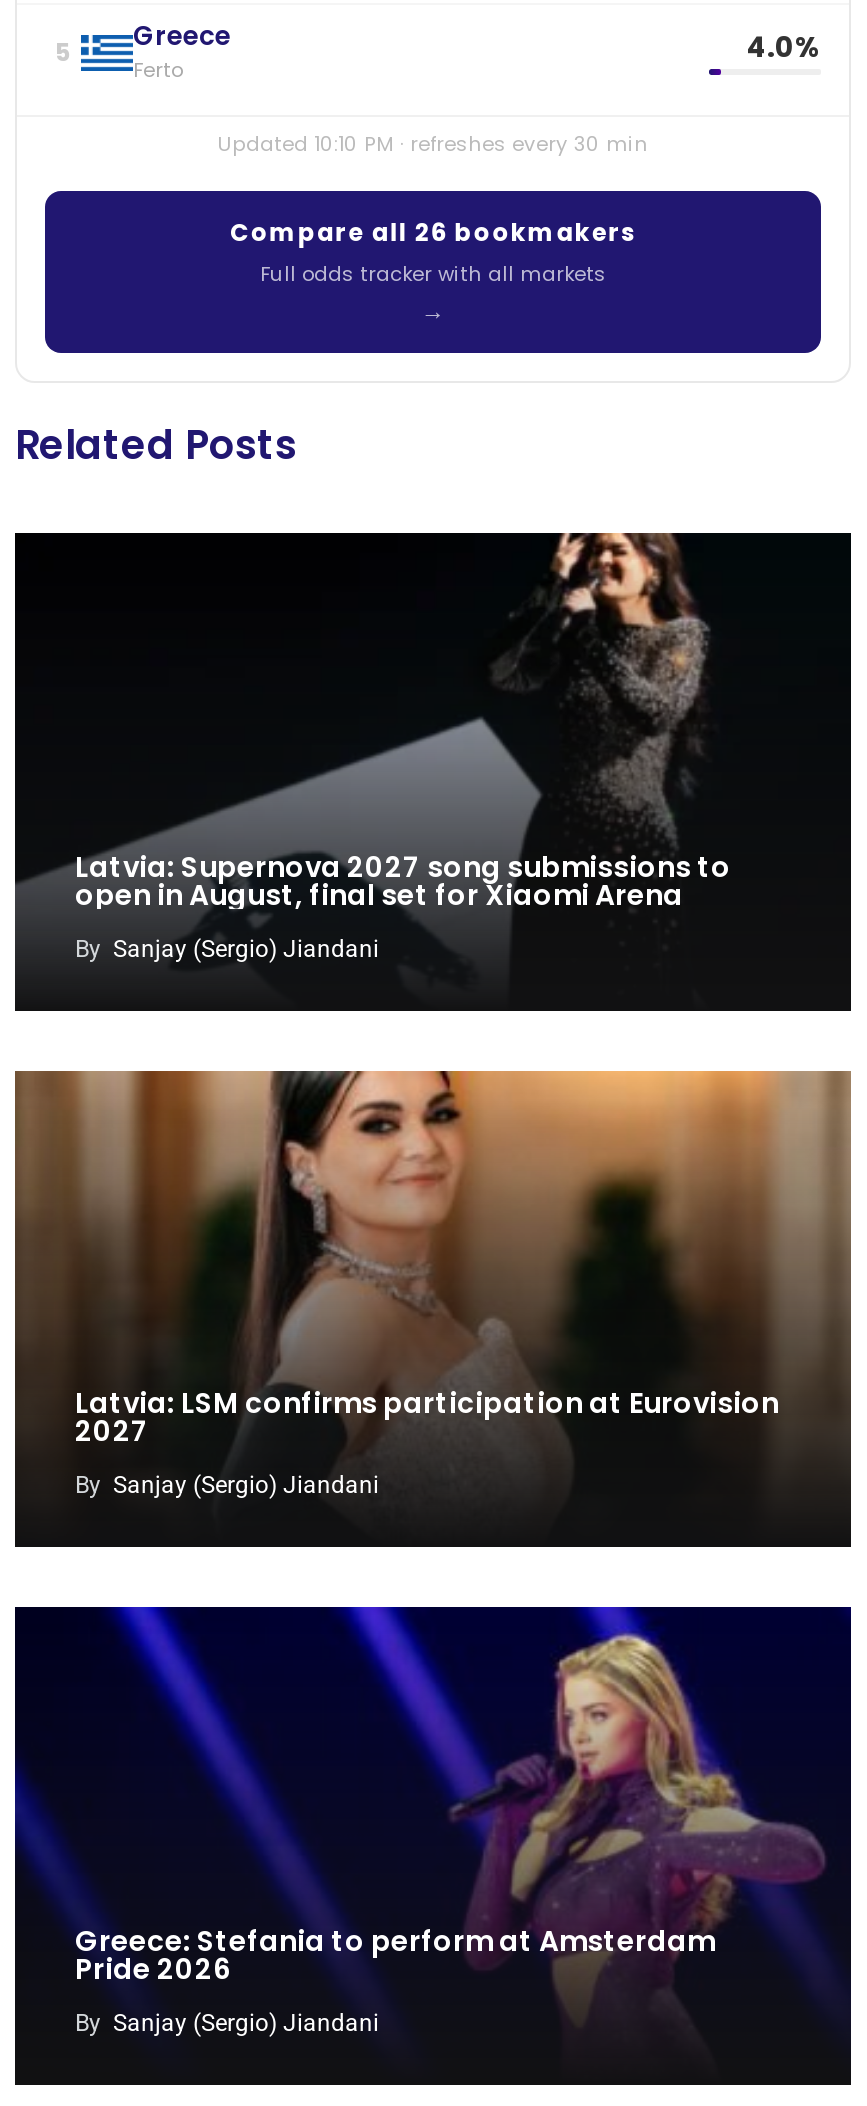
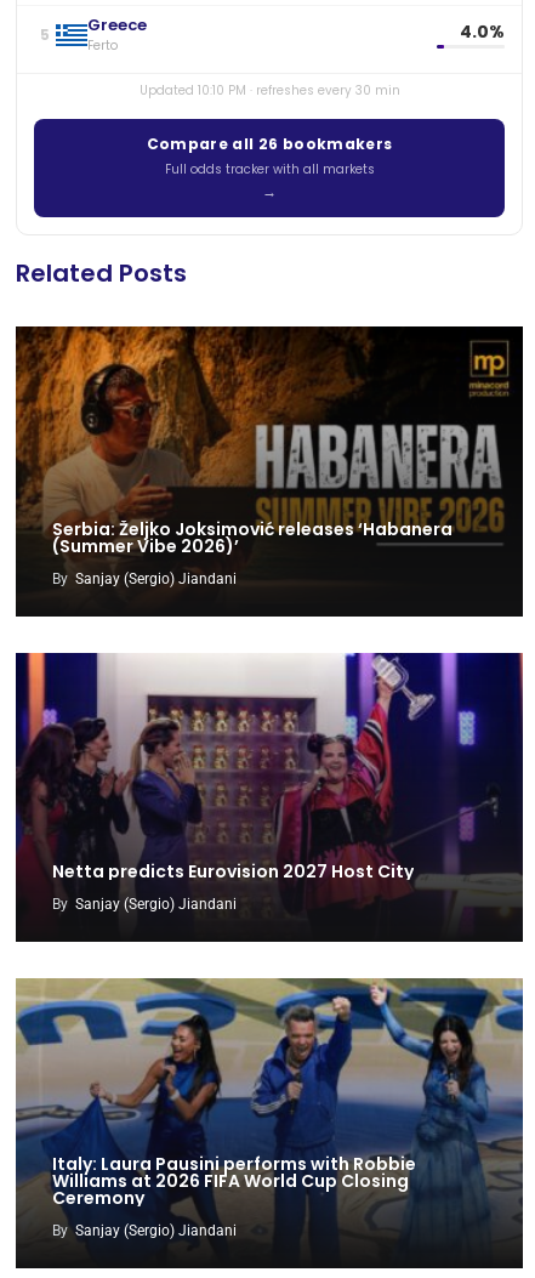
[13,531,827,945] [image] | Latvia: Supernova 2027 song submissions to | open in August, final set for Xiaomi Arena -> [15,325,510,576] [image] | Serbia: Željko Joksimović releases ‘Habanera | (Summer Vibe 2026)’
[13,1069,853,1487] [image] | Latvia: LSM confirms participation at Eurovision | 2027 -> [15,652,524,905] [image] | Netta predicts Eurovision 2027 Host City
[13,1605,853,2023] [image] | Greece: Stefania to perform at Amsterdam | Pride 2026 -> [15,977,524,1233] [image] | Italy: Laura Pausini performs with Robbie | Williams at 2026 FIFA World Cup Closing | Ceremony

